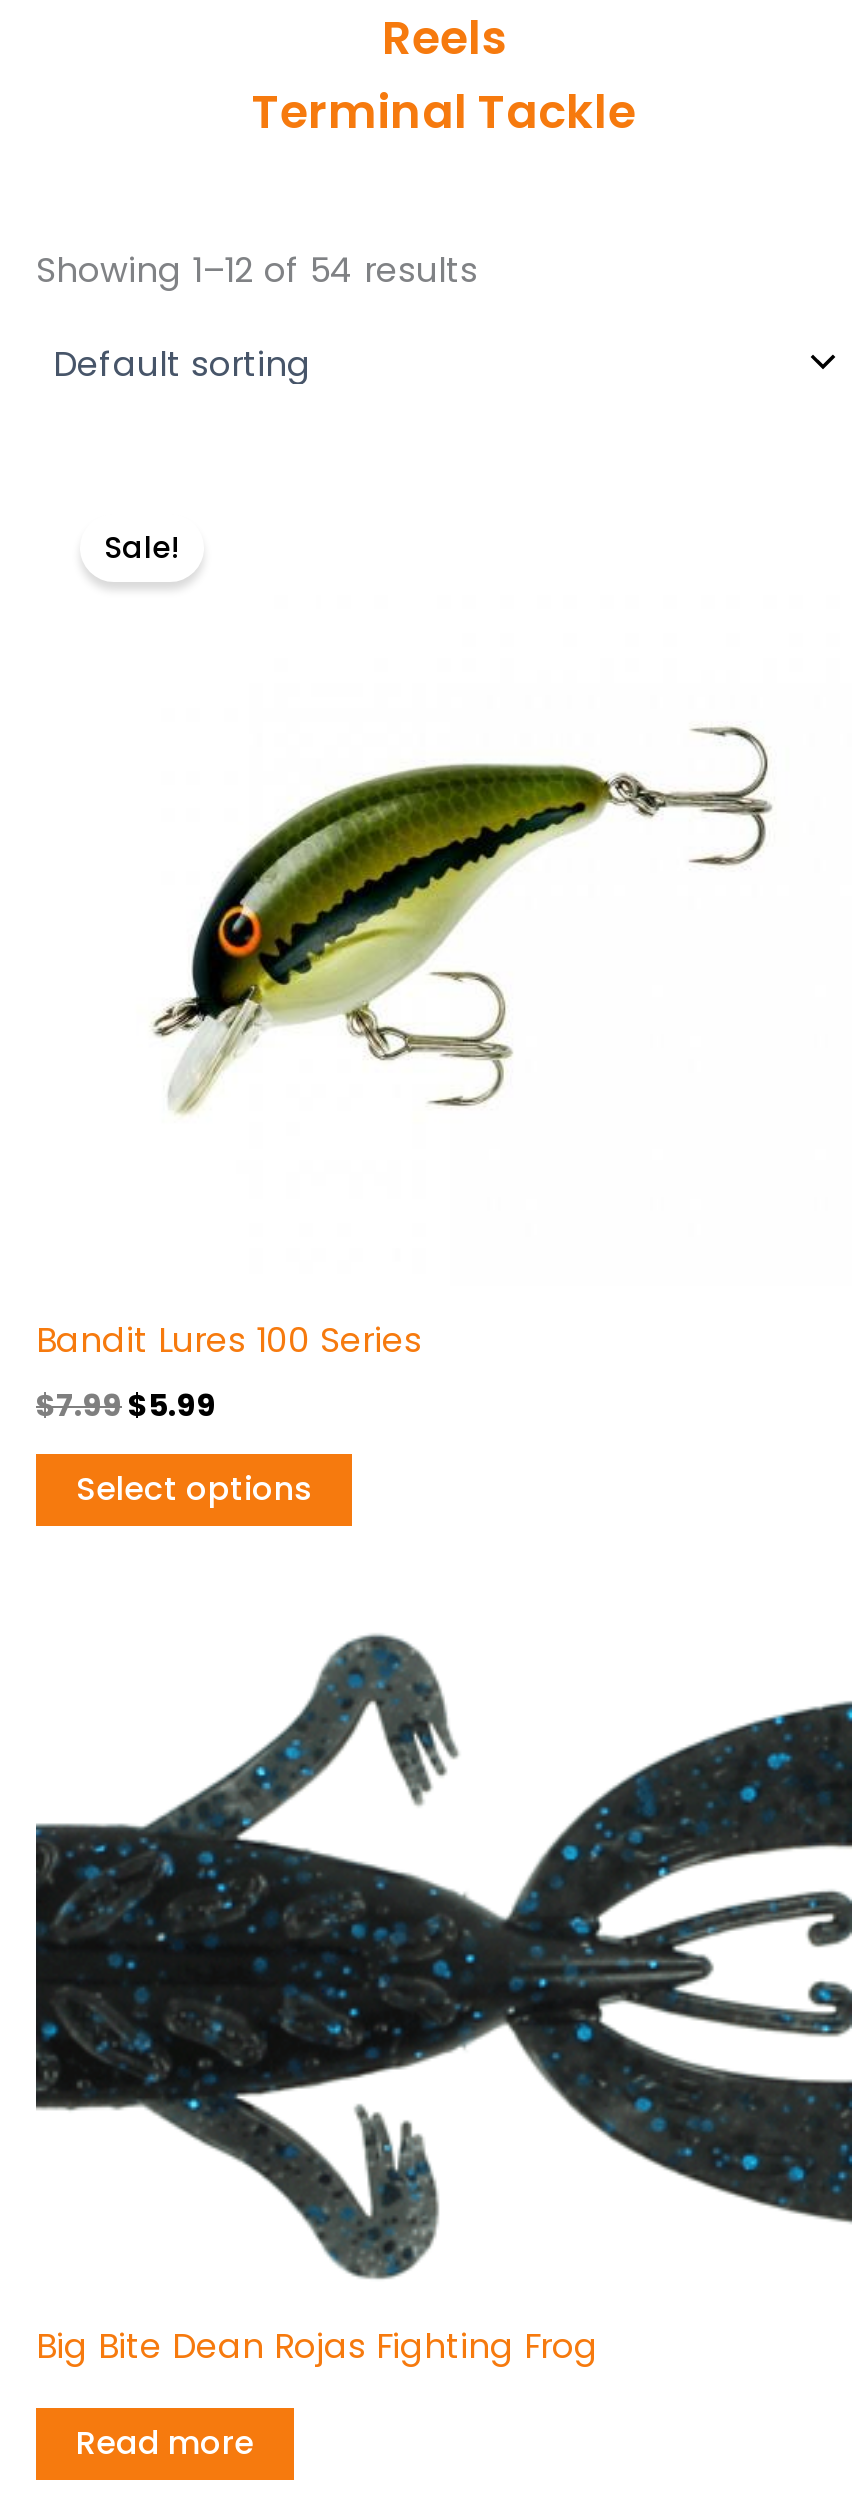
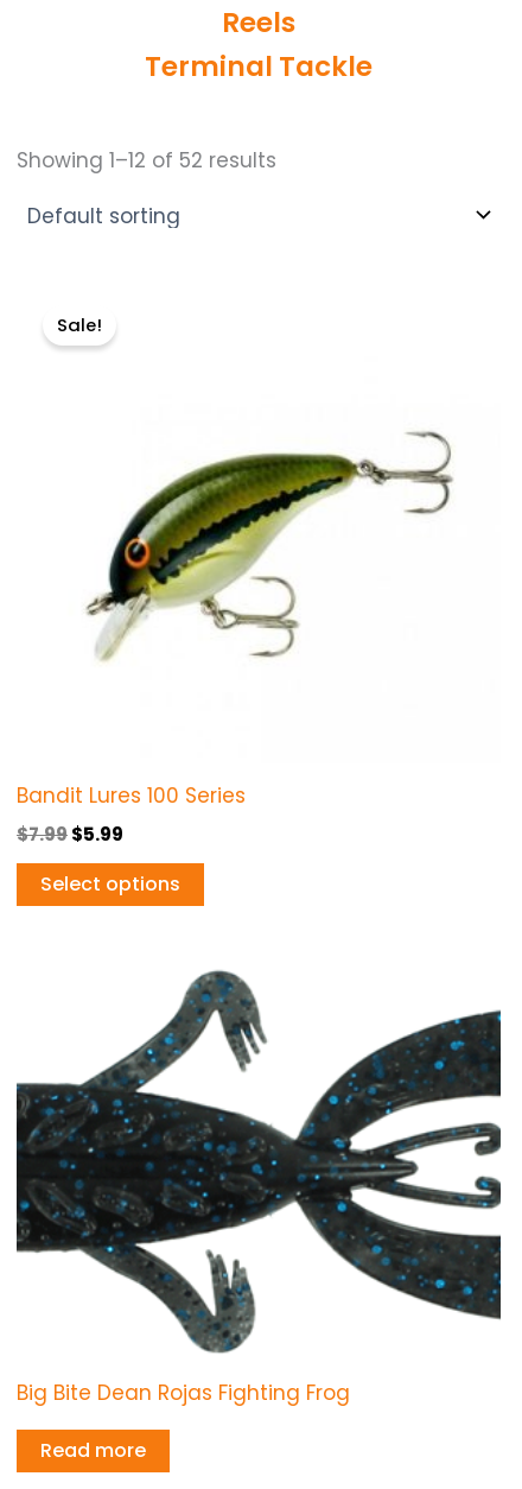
[36,245,478,293] Showing 1–12 of 54 results -> [17,146,276,174] Showing 1–12 of 52 results

